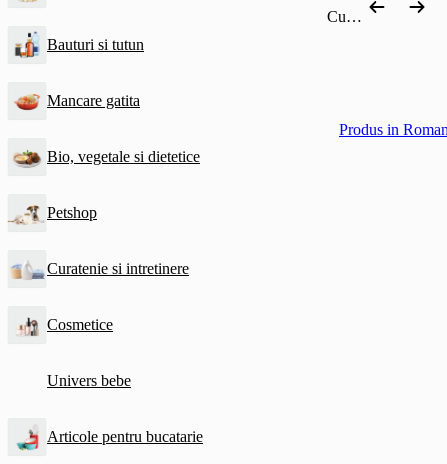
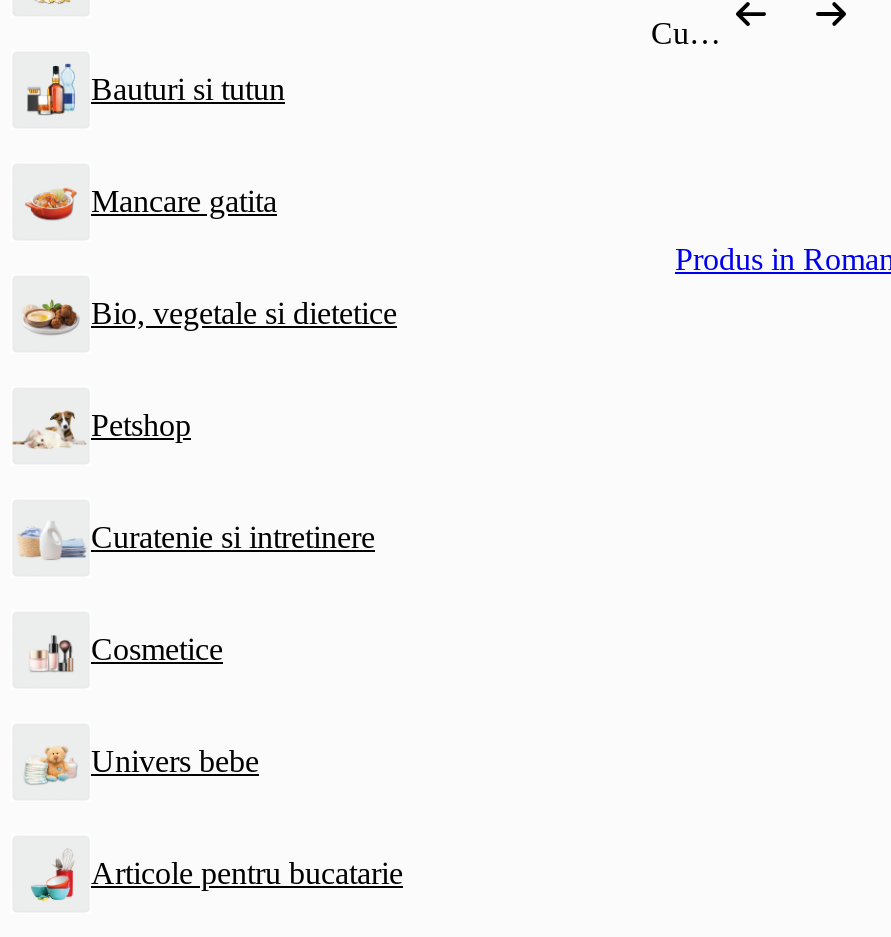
none -> [15,726,87,798] [image]

